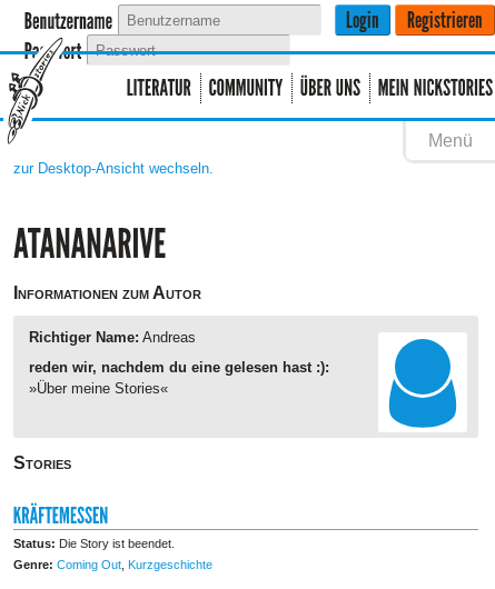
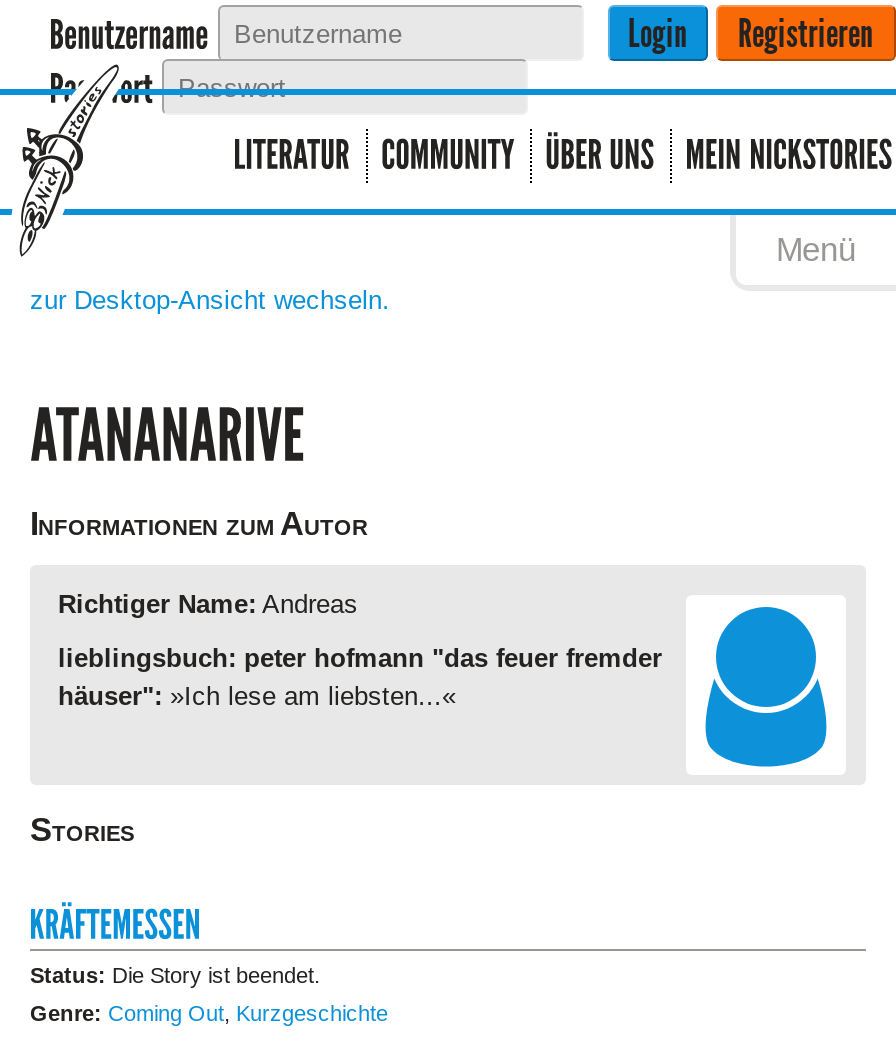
[29,359,329,397] reden wir, nachdem du eine gelesen hast :): | »Über meine Stories« -> [58,643,662,711] lieblingsbuch: peter hofmann "das feuer fremder | häuser":»Ich lese am liebsten...«

